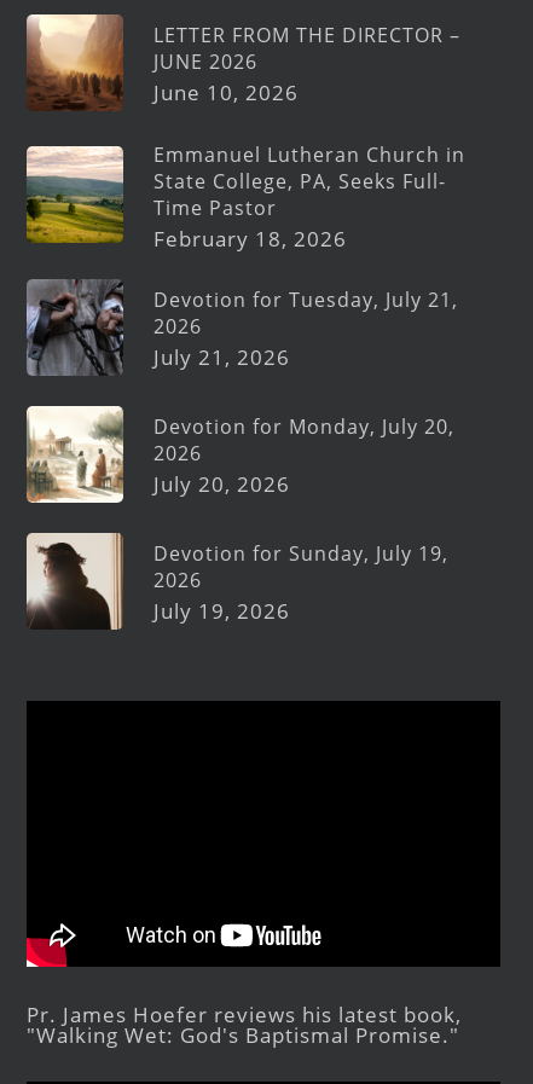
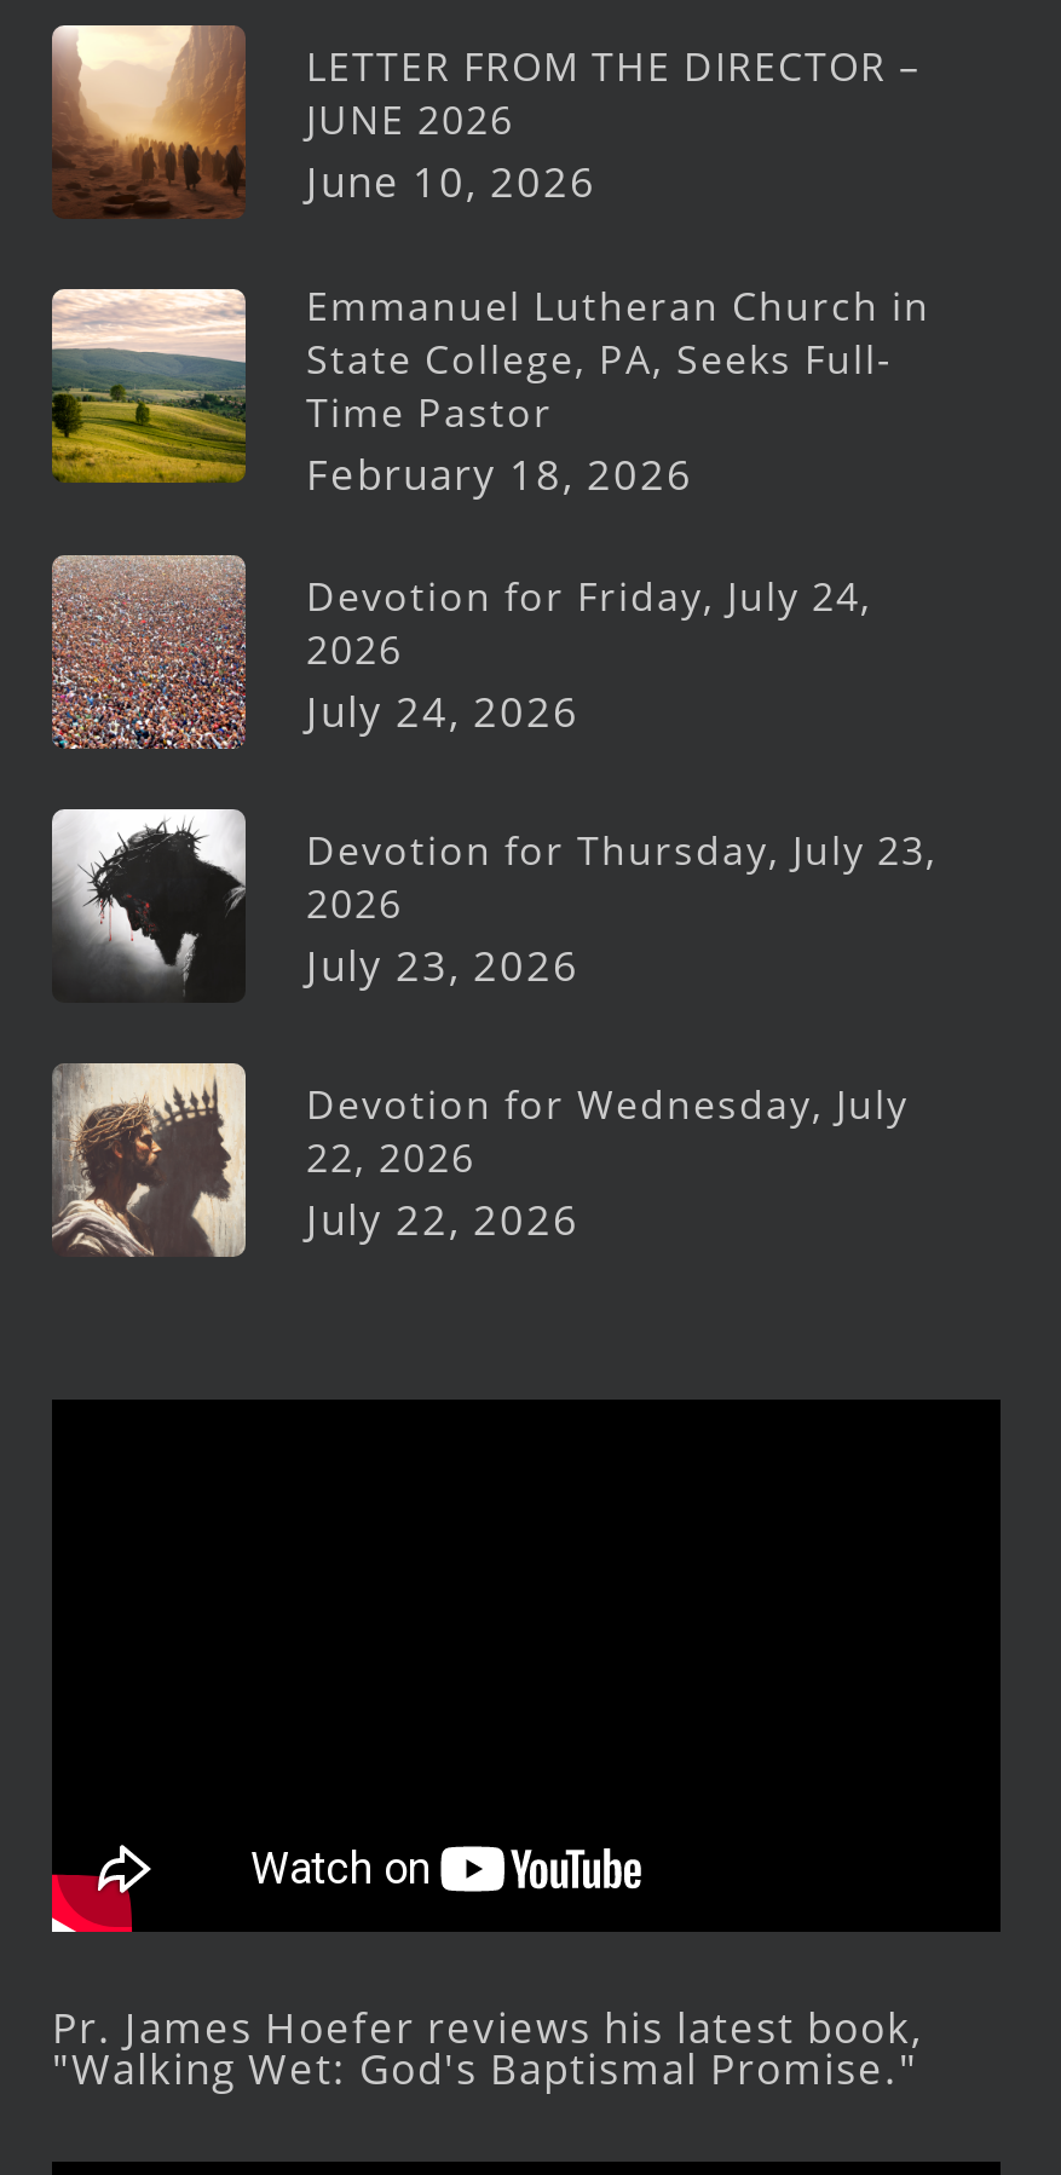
[27,279,458,376] [image] | Devotion for Tuesday, July 21, -> [52,553,872,749] [image] | Devotion for Friday, July 24,
[153,344,290,372] July 21, 2026 -> [306,685,579,740] July 24, 2026
[25,408,454,504] [image] | Devotion for Monday, July 20, -> [52,812,938,1003] [image] | Devotion for Thursday, July 23,
[153,471,290,498] July 20, 2026 -> [306,939,579,994] July 23, 2026
[25,533,448,630] [image] | Devotion for Sunday, July 19, | 2026 | July 19, 2026 -> [52,1063,909,1259] [image] | Devotion for Wednesday, July | 22, 2026 | July 22, 2026

